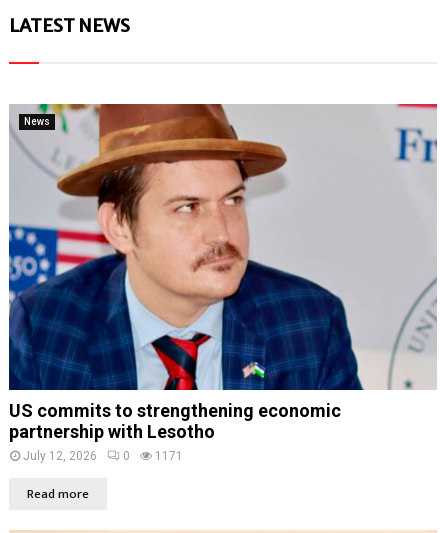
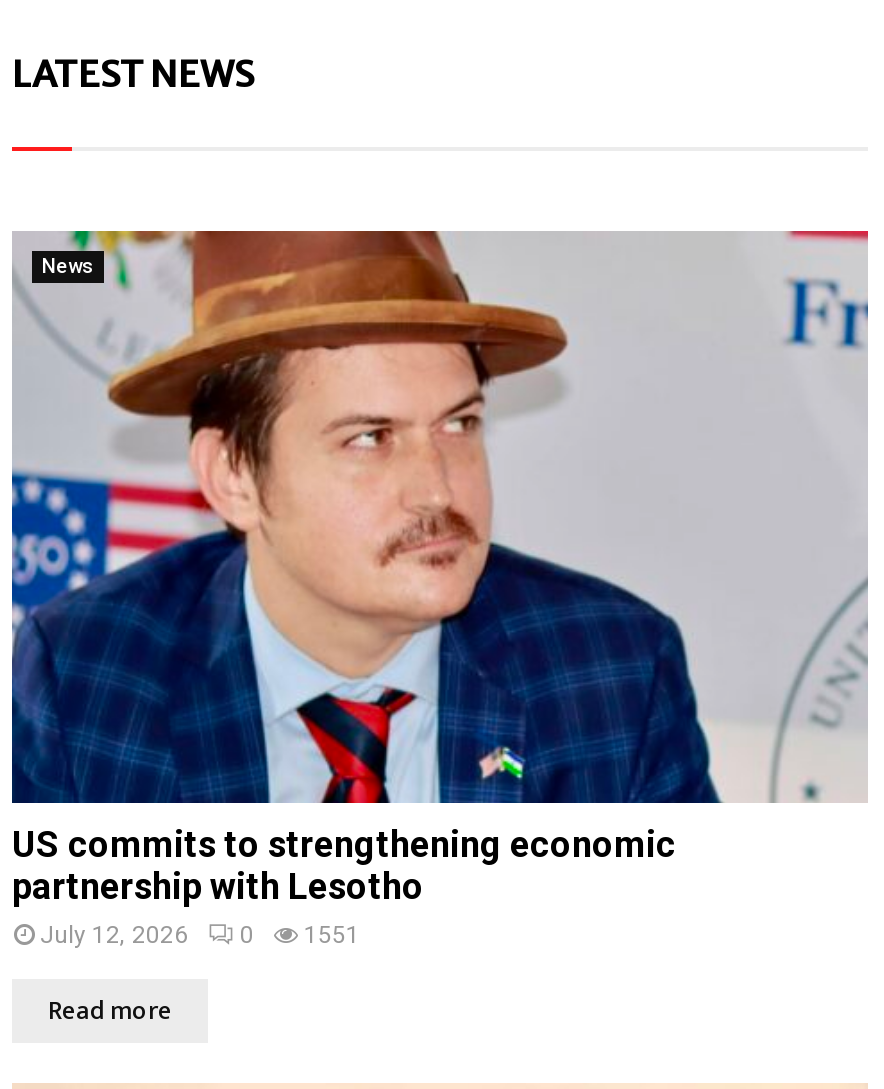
[23,449,183,463] July 12, 2026 0 1171 -> [40,920,360,948] July 12, 2026 0 1551

